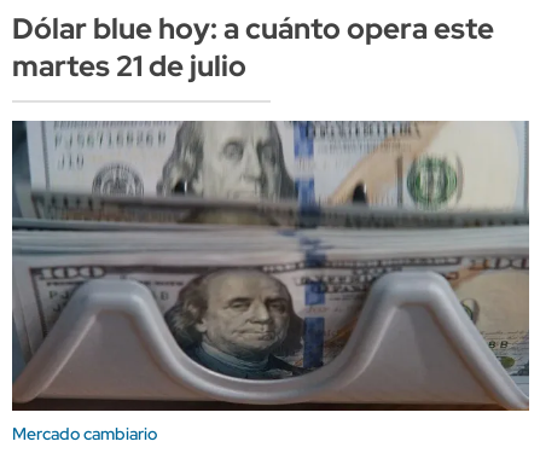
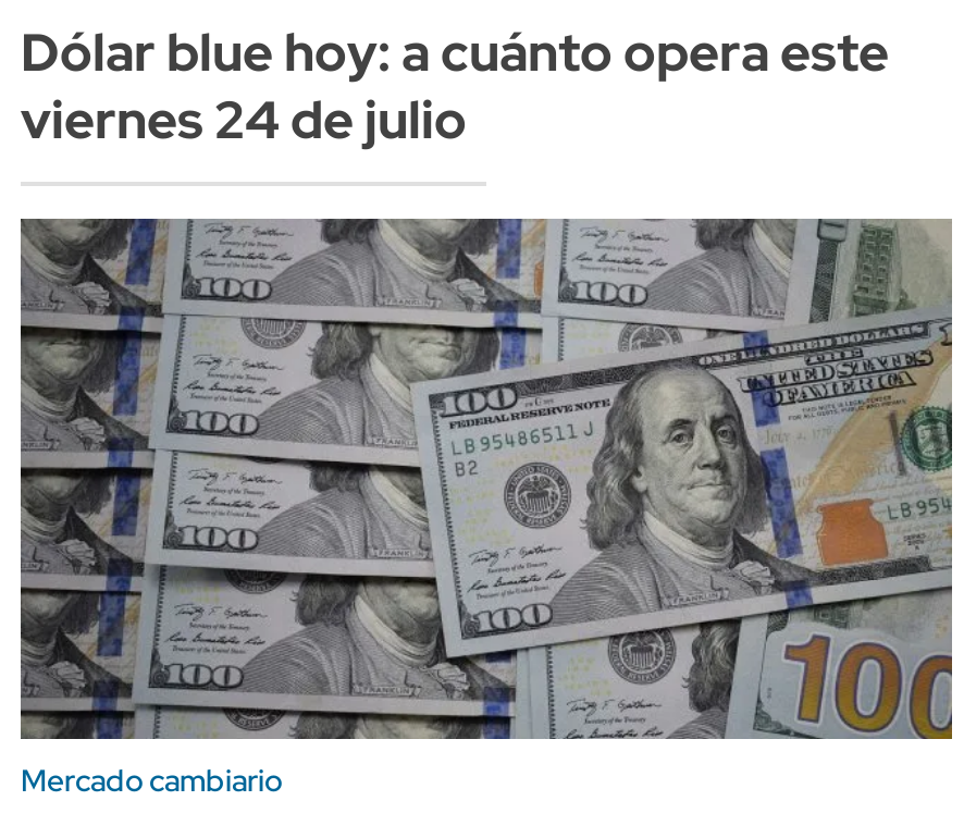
[12,47,246,85] martes 21 de julio -> [21,86,467,153] viernes 24 de julio
[11,121,529,412] [image] -> [18,218,952,742] [image]

